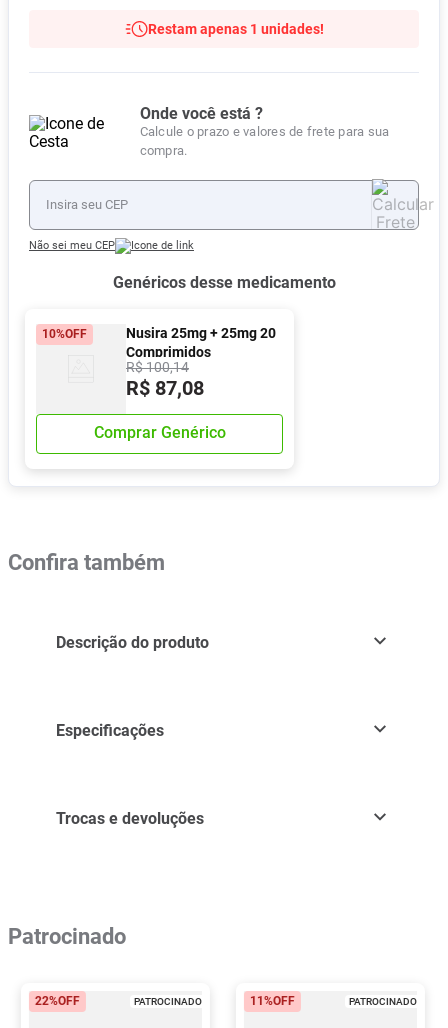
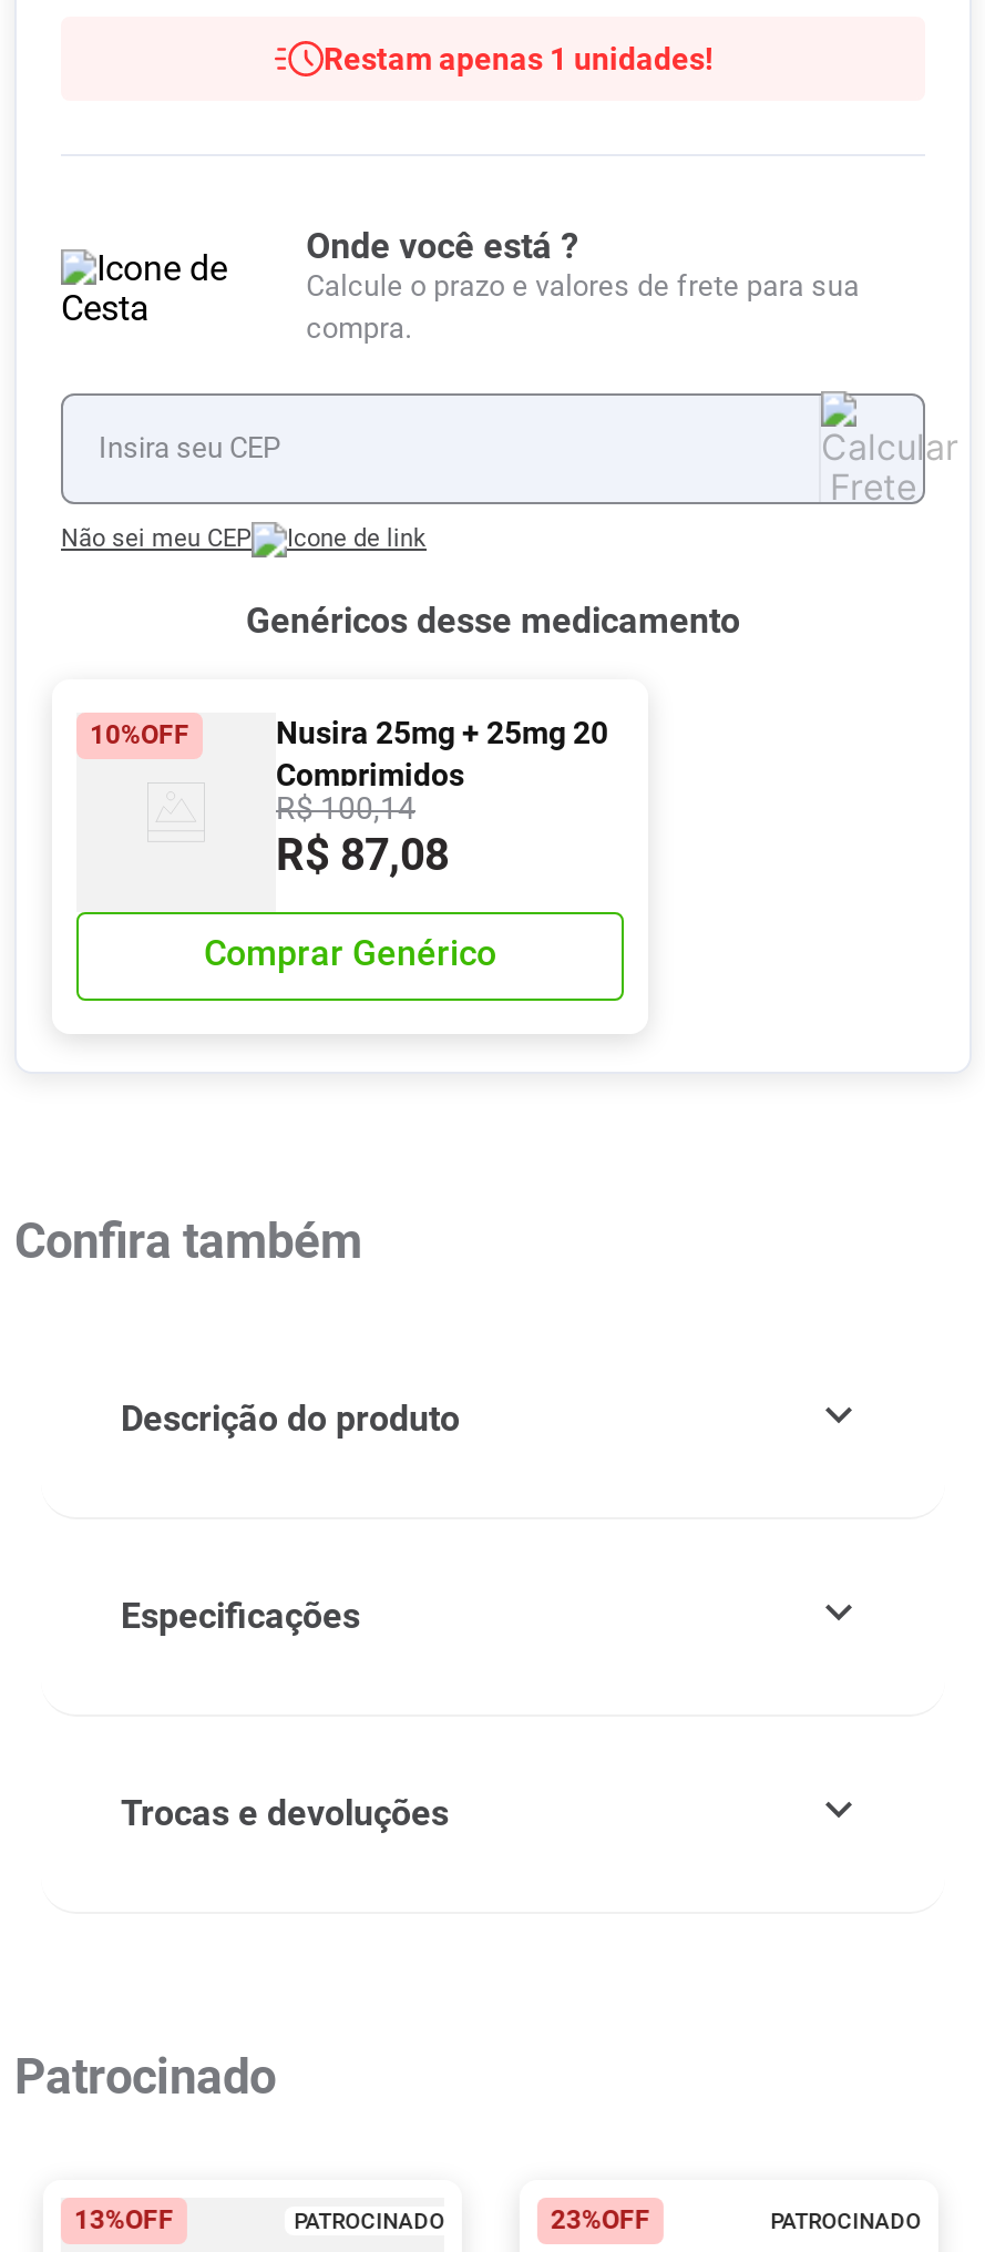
[35,994,80,1008] 22%OFF -> [74,2204,174,2235] 13%OFF
[250,994,295,1008] 11%OFF -> [550,2204,650,2235] 23%OFF

